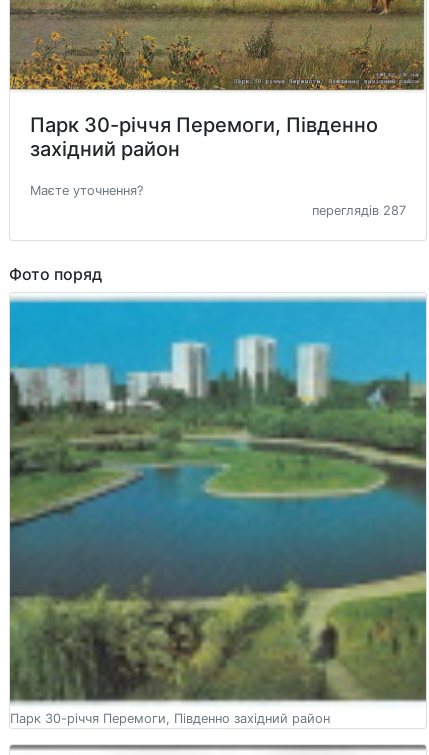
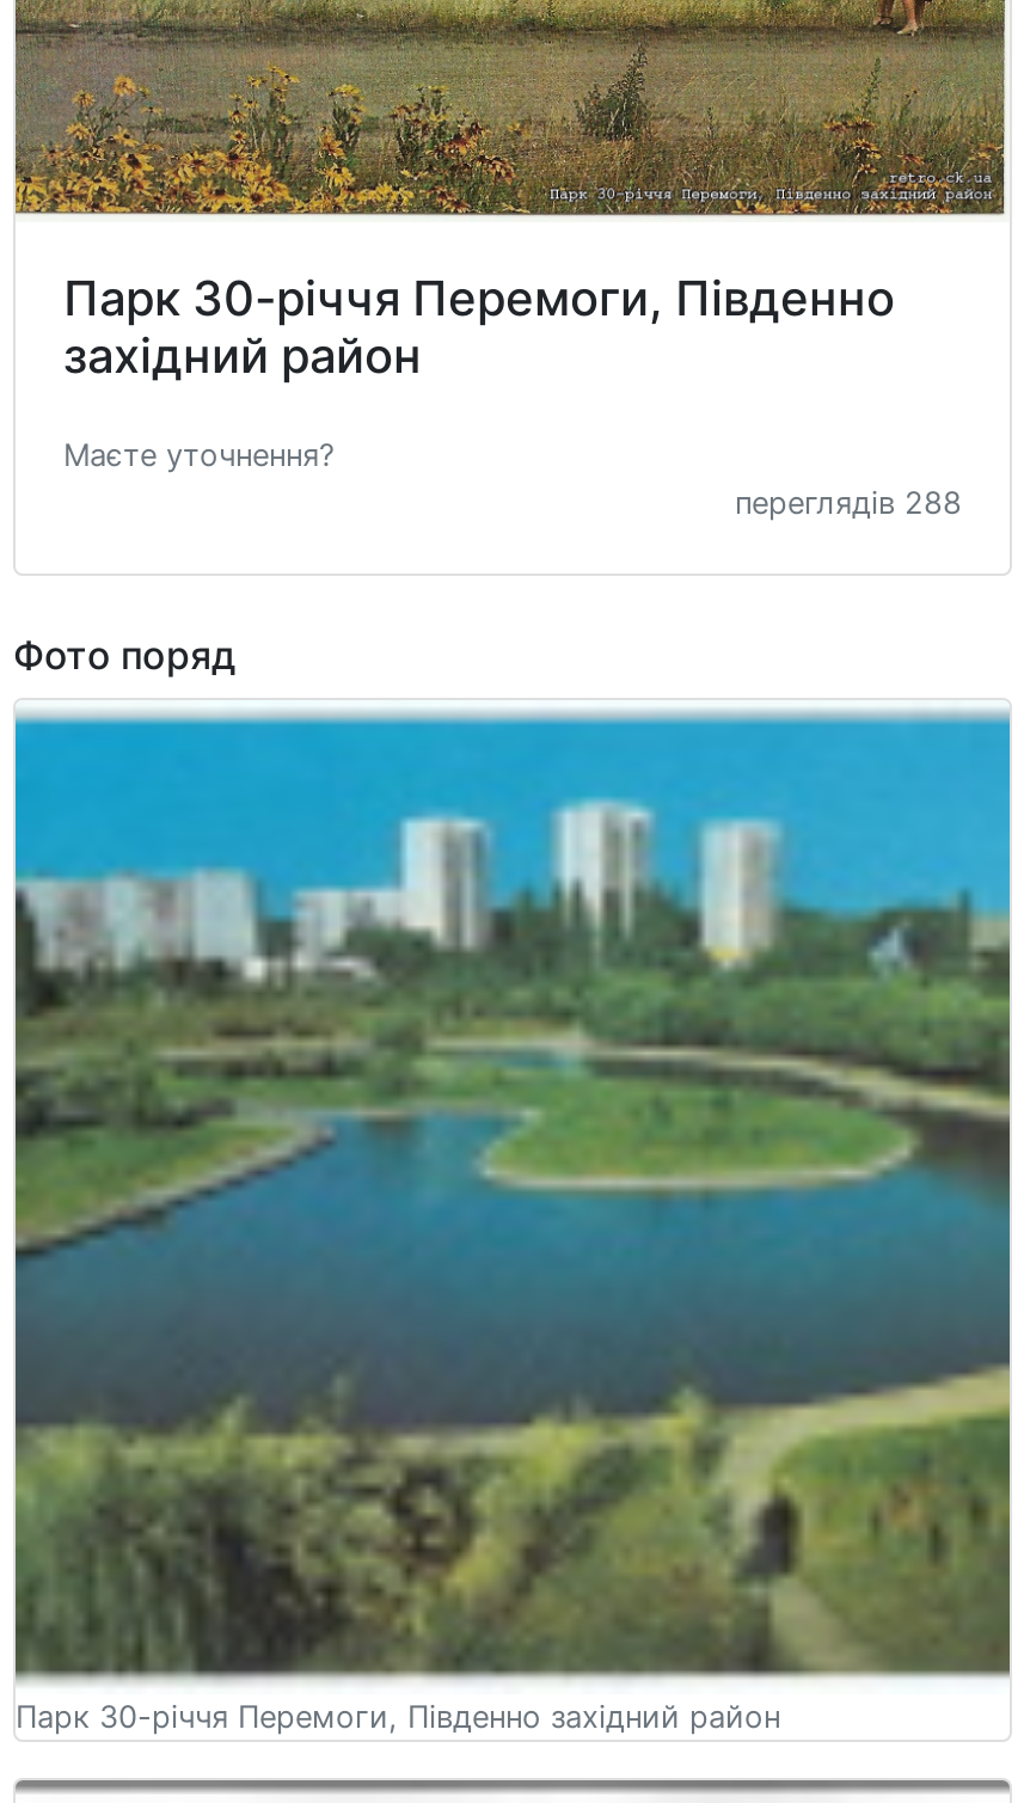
[312,203,406,218] переглядів 287 -> [735,486,962,521] переглядів 288

